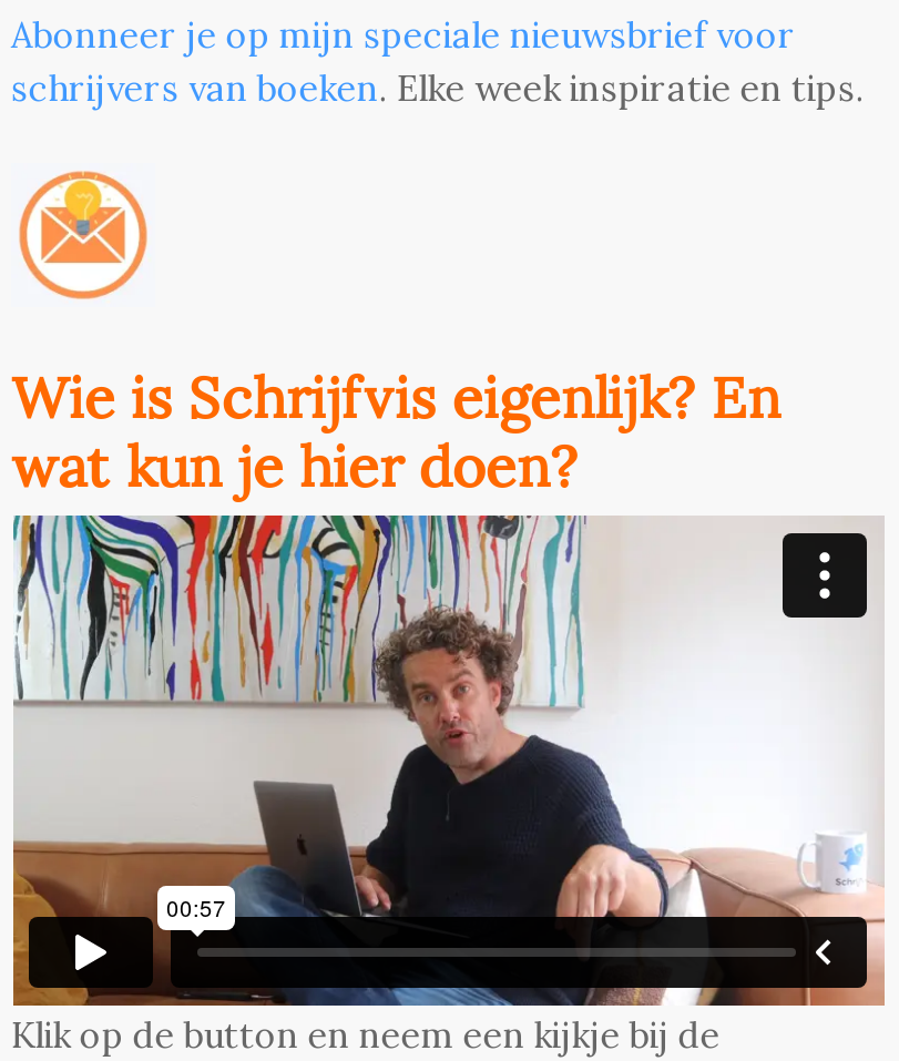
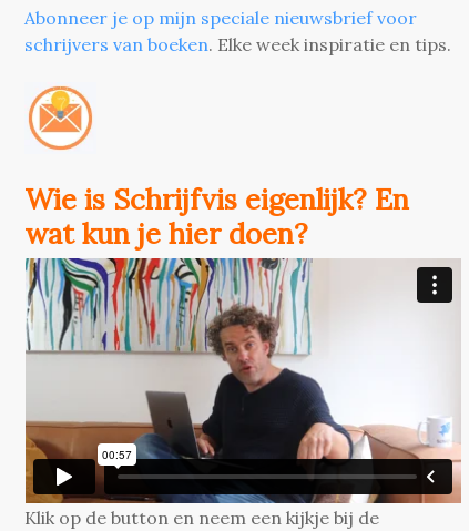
[780,531,869,620] [image] -> [410,267,452,309] [image]

